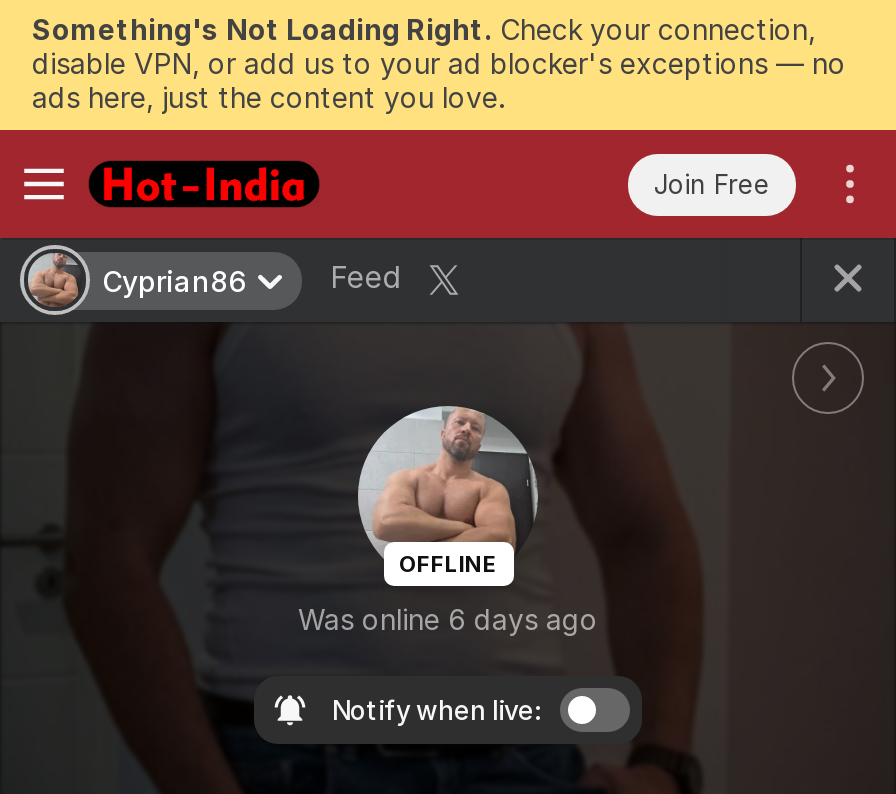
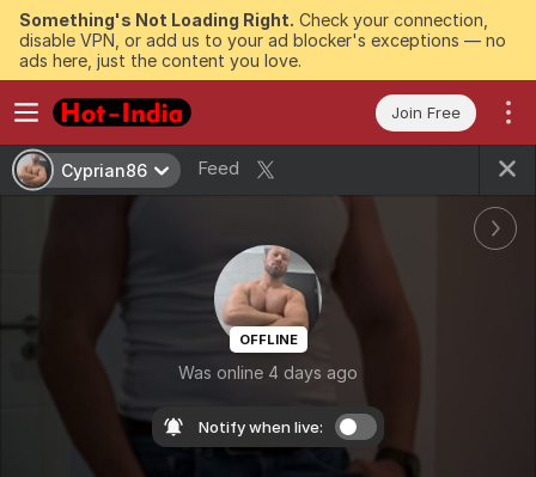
[298,601,598,635] Was online 6 days ago -> [178,362,358,382] Was online 4 days ago

